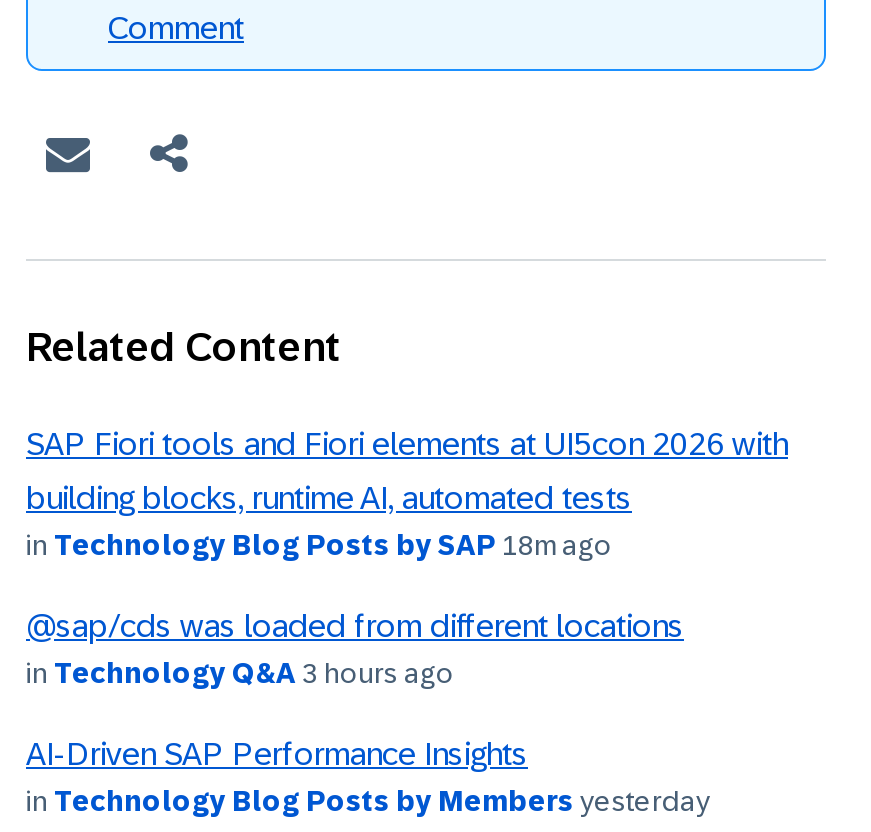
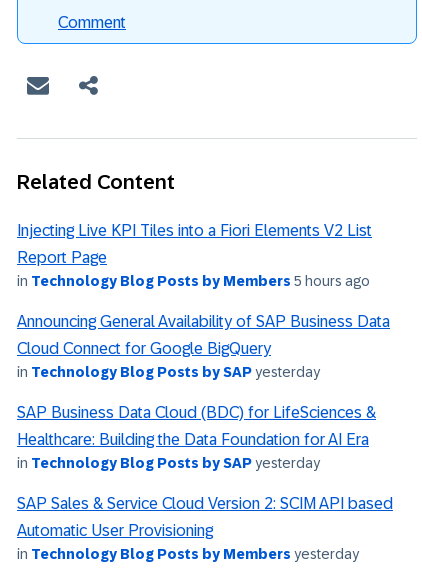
[26,427,788,771] SAP Fiori tools and Fiori elements at UI5con 2026 with | building blocks, runtime AI, automated tests | in Technology Blog Posts by SAP 18m ago | @sap/cds was loaded from different locations | in Technology Q&A 3 hours ago | AI-Driven SAP Performance Insights -> [17,222,393,539] Injecting Live KPI Tiles into a Fiori Elements V2 List | Report Page | in Technology Blog Posts by Members 5 hours ago | Announcing General Availability of SAP Business Data | Cloud Connect for Google BigQuery | in Technology Blog Posts by SAP yesterday | SAP Business Data Cloud (BDC) for LifeSciences & | Healthcare: Building the Data Foundation for AI Era | in Technology Blog Posts by SAP yesterday | SAP Sales & Service Cloud Version 2: SCIM API based | Automatic User Provisioning

